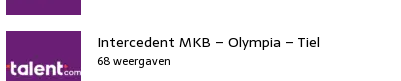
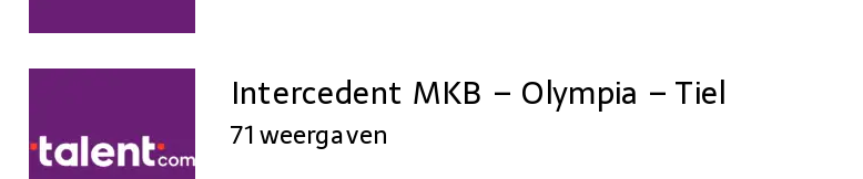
[97,52,171,70] 68 weergaven -> [231,114,388,154] 71 weergaven

